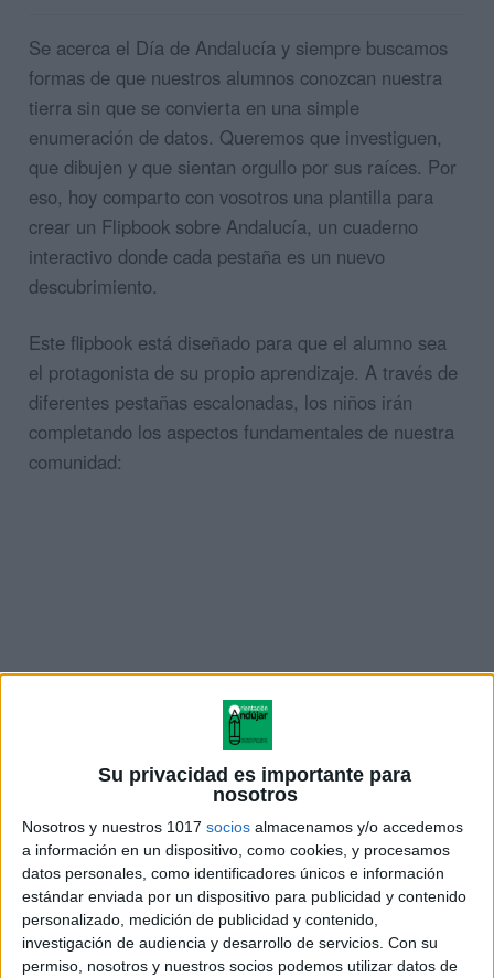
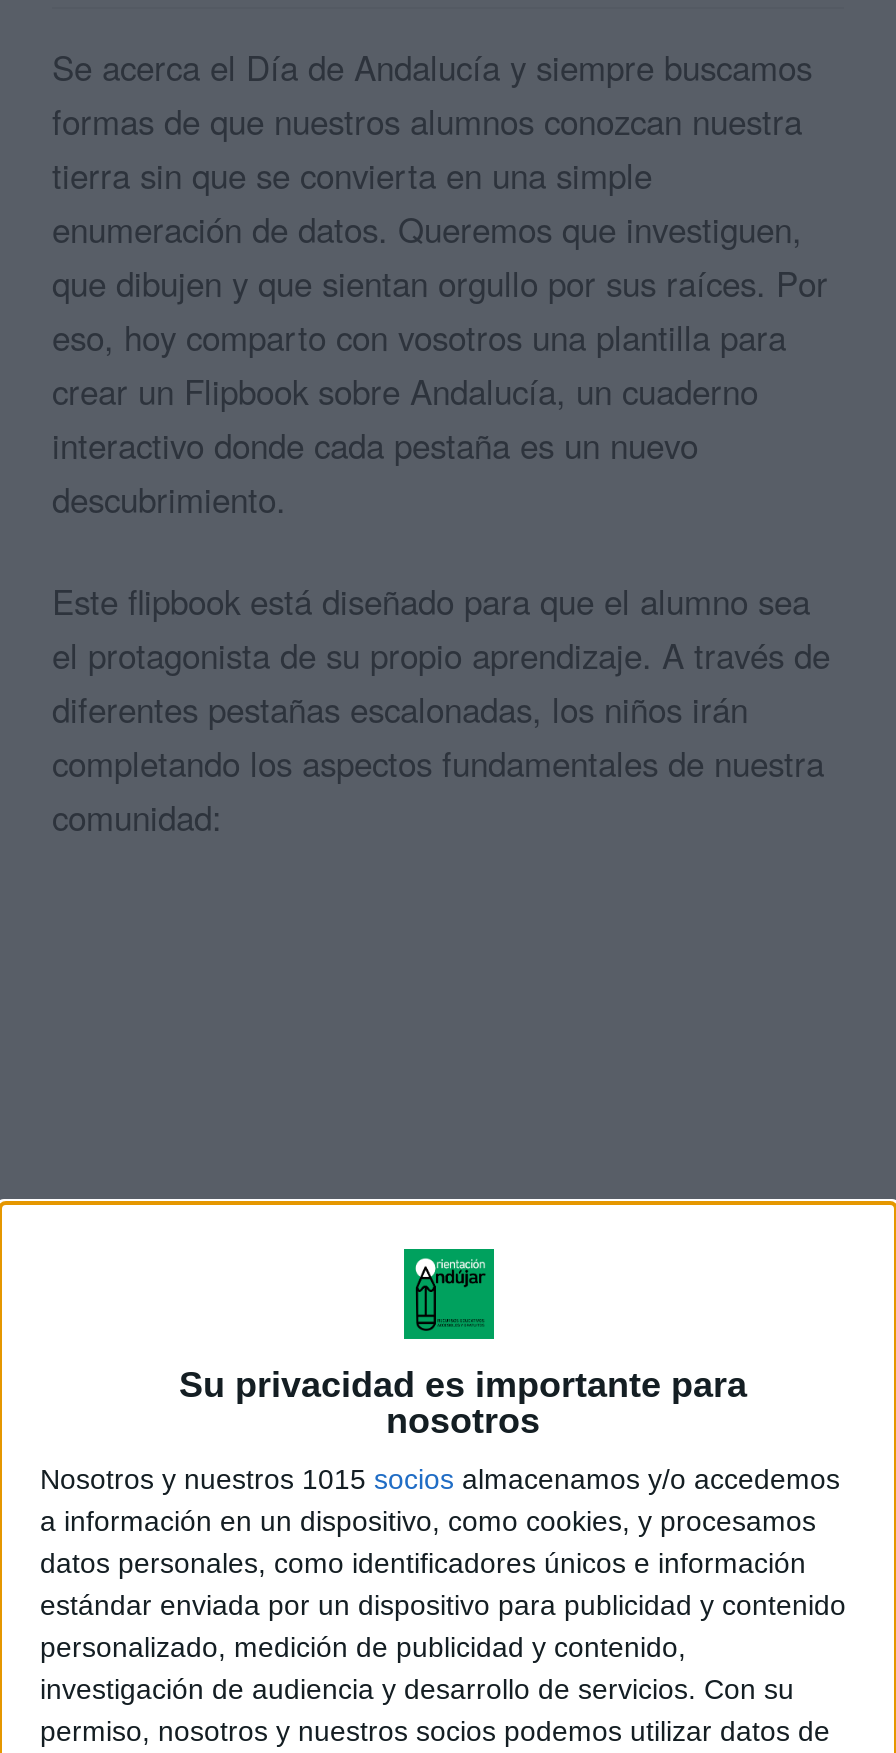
[22,818,463,836] Nosotros y nuestros 1017 socios almacenamos y/o accedemos -> [40,1463,840,1495] Nosotros y nuestros 1015 socios almacenamos y/o accedemos

